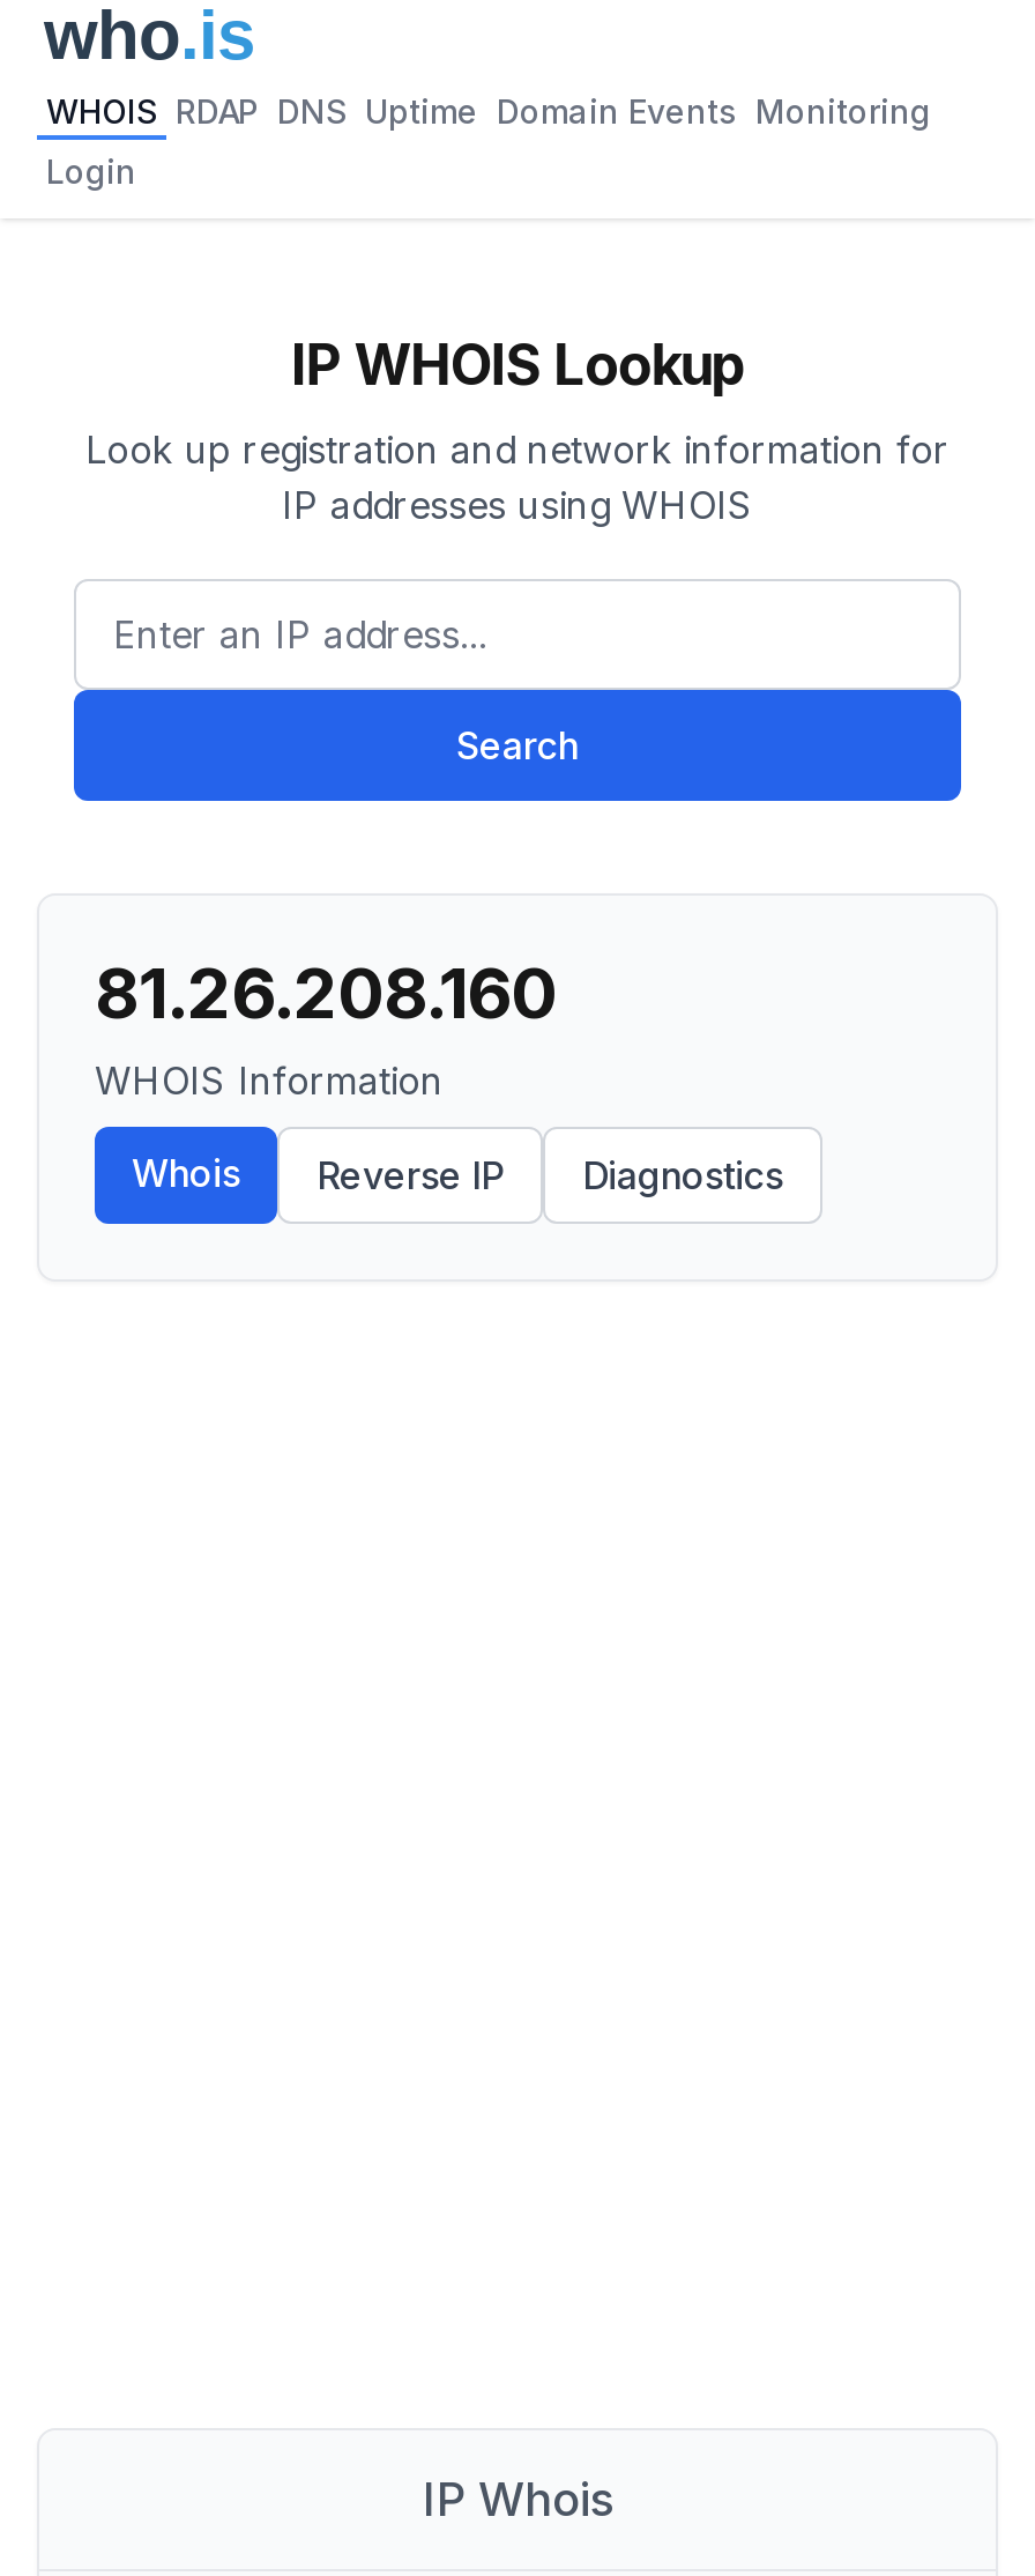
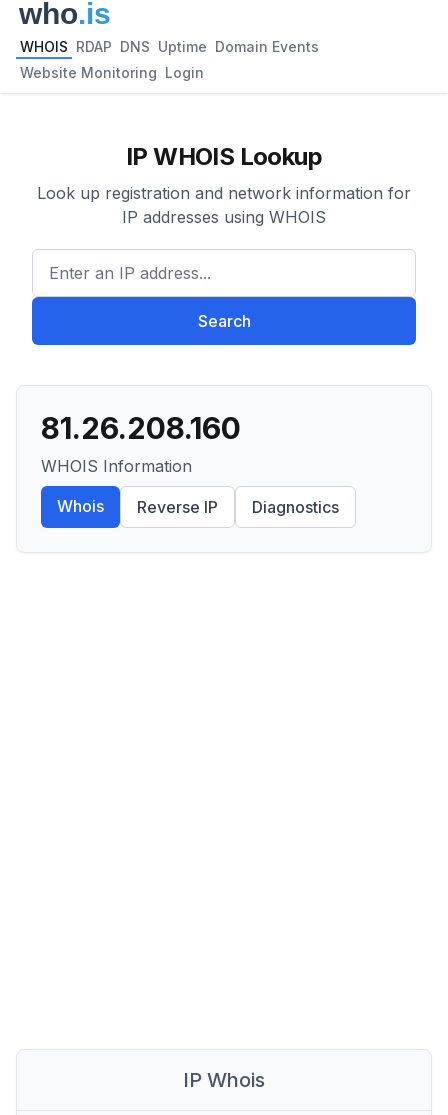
[46,91,931,131] WHOIS RDAP DNS Uptime Domain Events Monitoring -> [20,38,319,55] WHOIS RDAP DNS Uptime Domain Events
[46,151,136,191] Login -> [20,64,204,81] Website Monitoring Login

